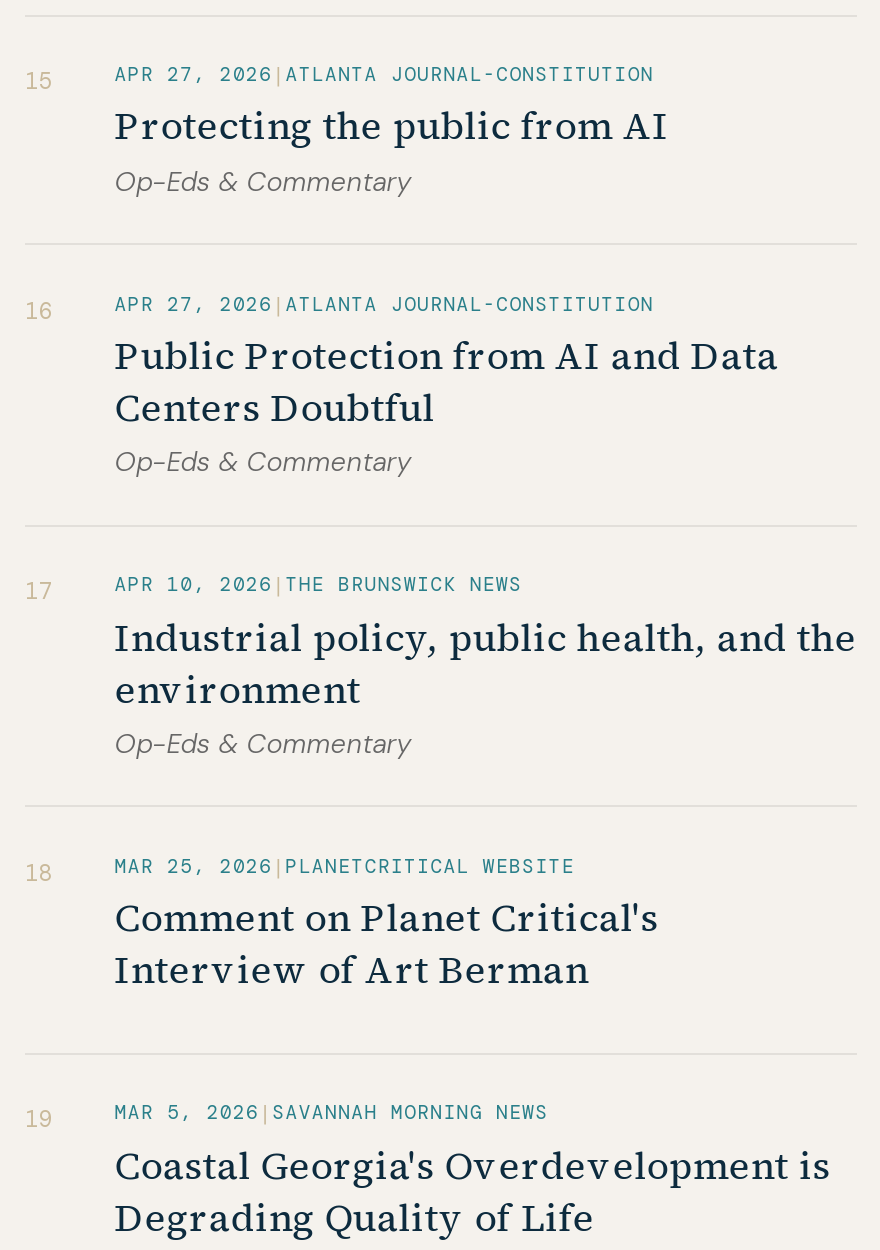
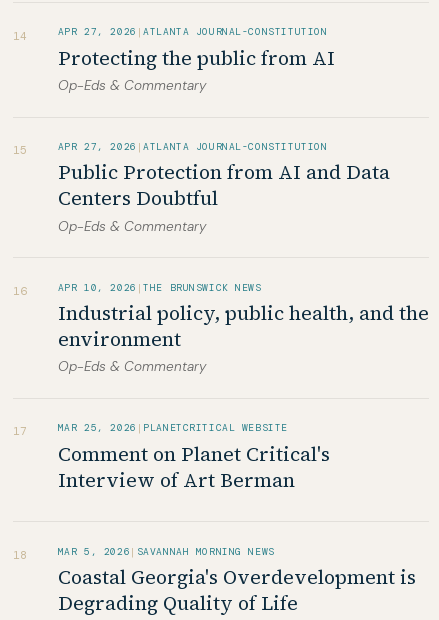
[25,67,53,95] 15 -> [13,29,27,43] 14
[25,296,53,324] 16 -> [13,143,27,157] 15
[25,577,53,605] 17 -> [13,284,27,298] 16
[25,859,53,887] 18 -> [13,424,27,438] 17
[25,1106,53,1134] 19 -> [13,548,27,562] 18

